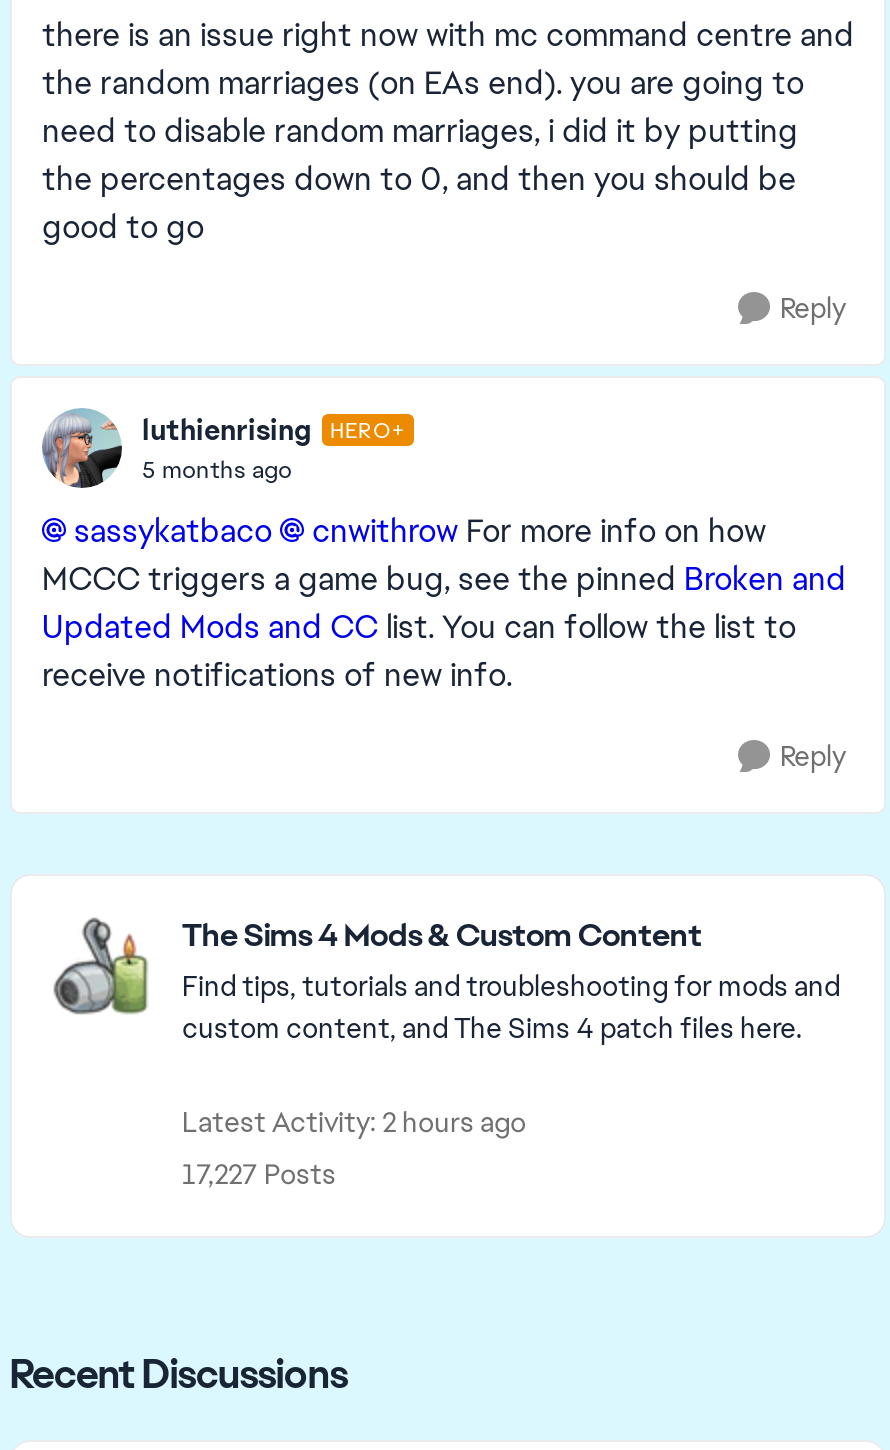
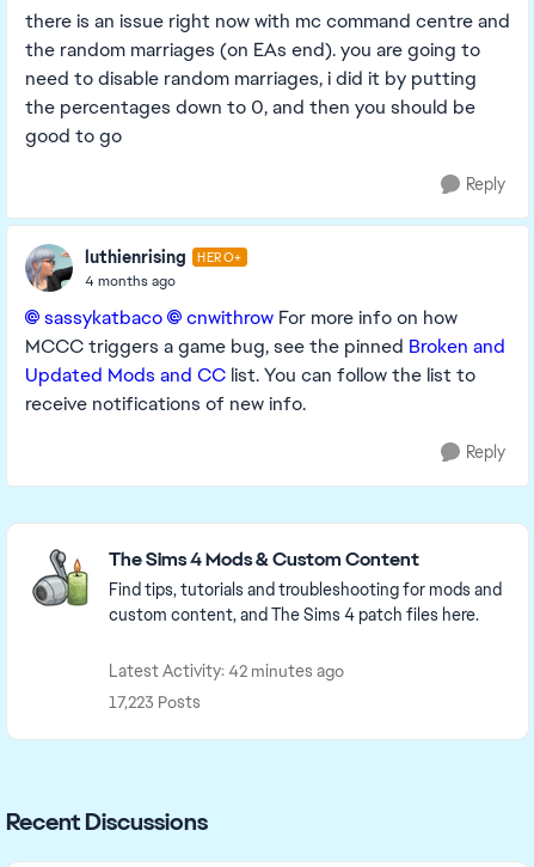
[142,453,292,485] 5 months ago -> [85,271,176,290] 4 months ago
[182,1104,526,1140] Latest Activity: 2 hours ago -> [109,660,344,682] Latest Activity: 42 minutes ago
[182,1156,336,1192] 17,227 Posts -> [109,691,201,713] 17,223 Posts

